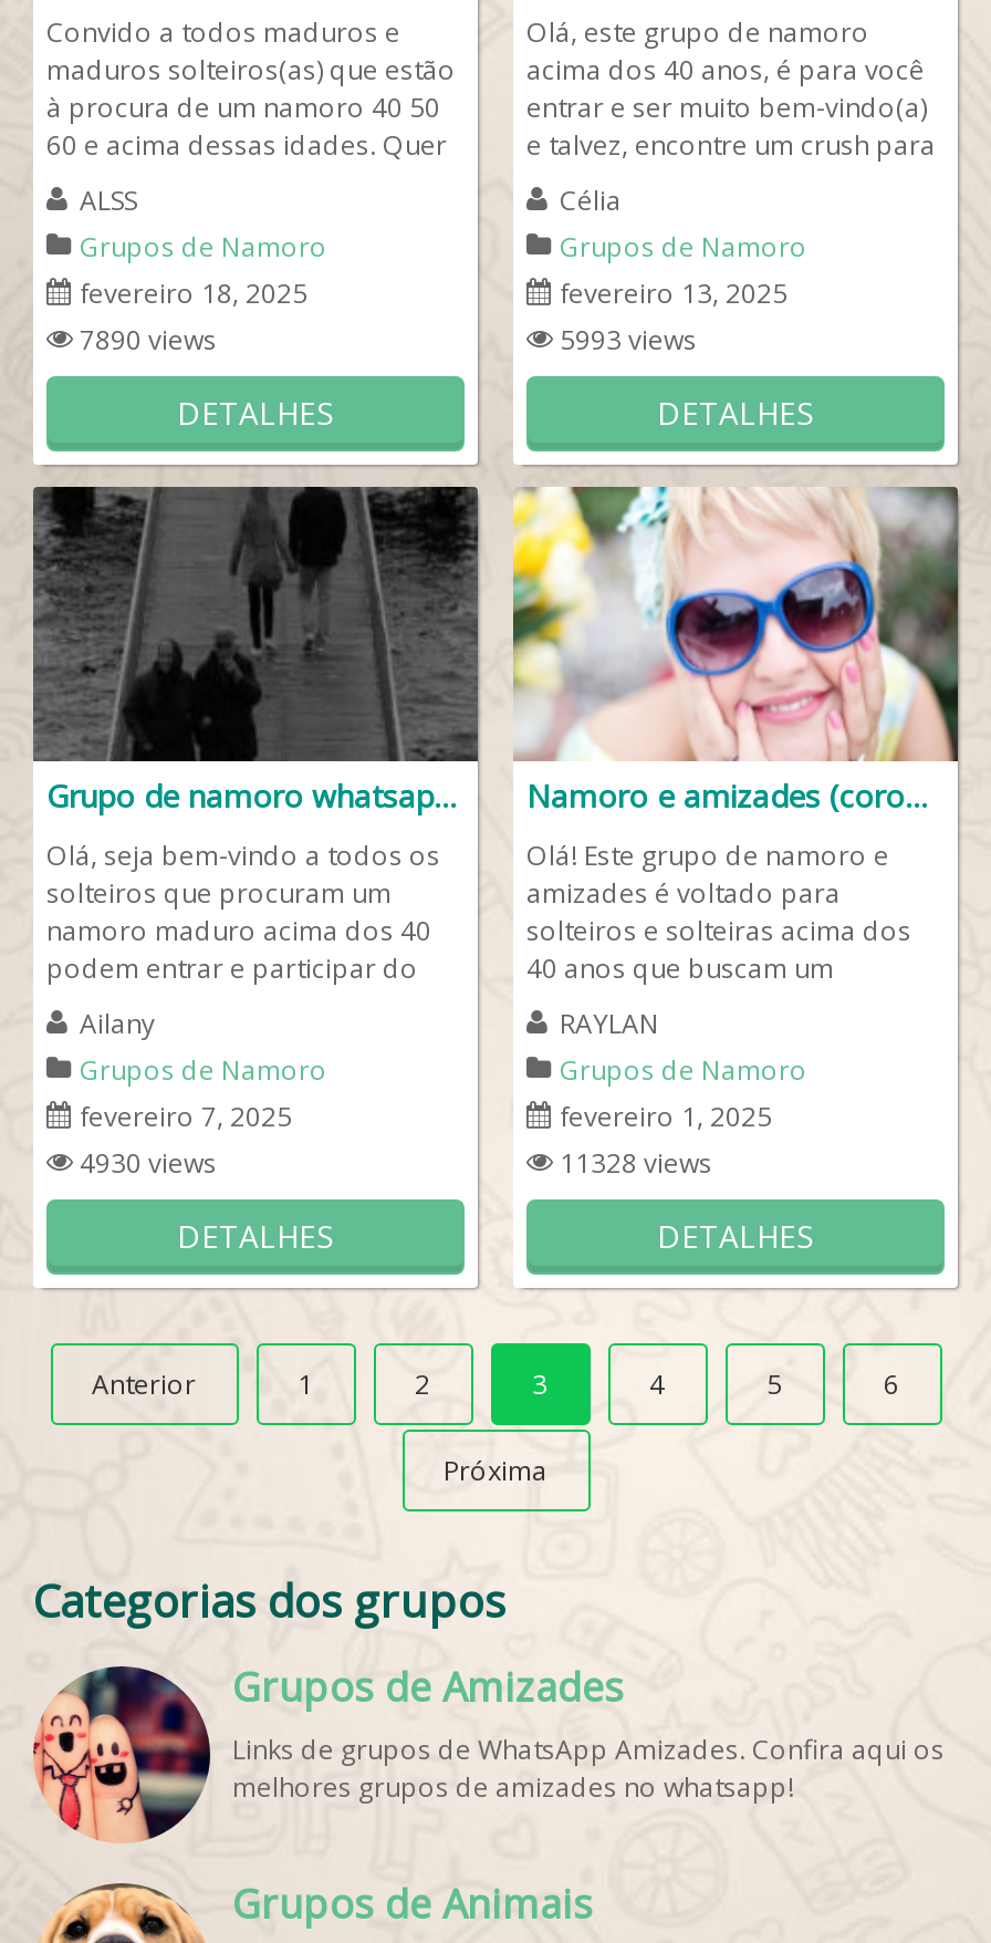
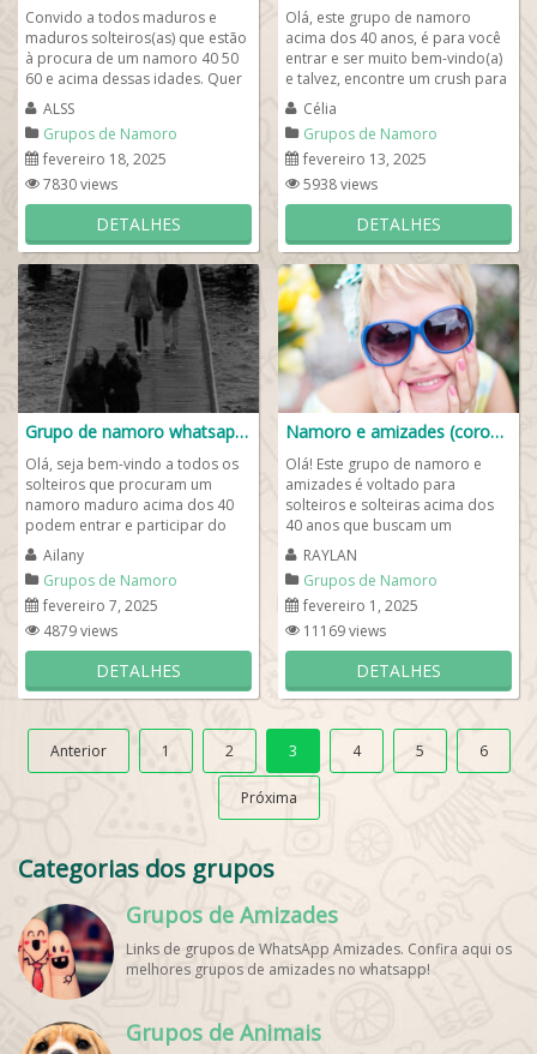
[80,321,217,359] 7890 views -> [43,174,117,194] 7830 views
[560,321,697,359] 5993 views -> [303,174,378,194] 5938 views
[80,1144,217,1182] 4930 views -> [43,621,117,641] 4879 views
[560,1144,712,1182] 11328 views -> [303,621,386,641] 11169 views

